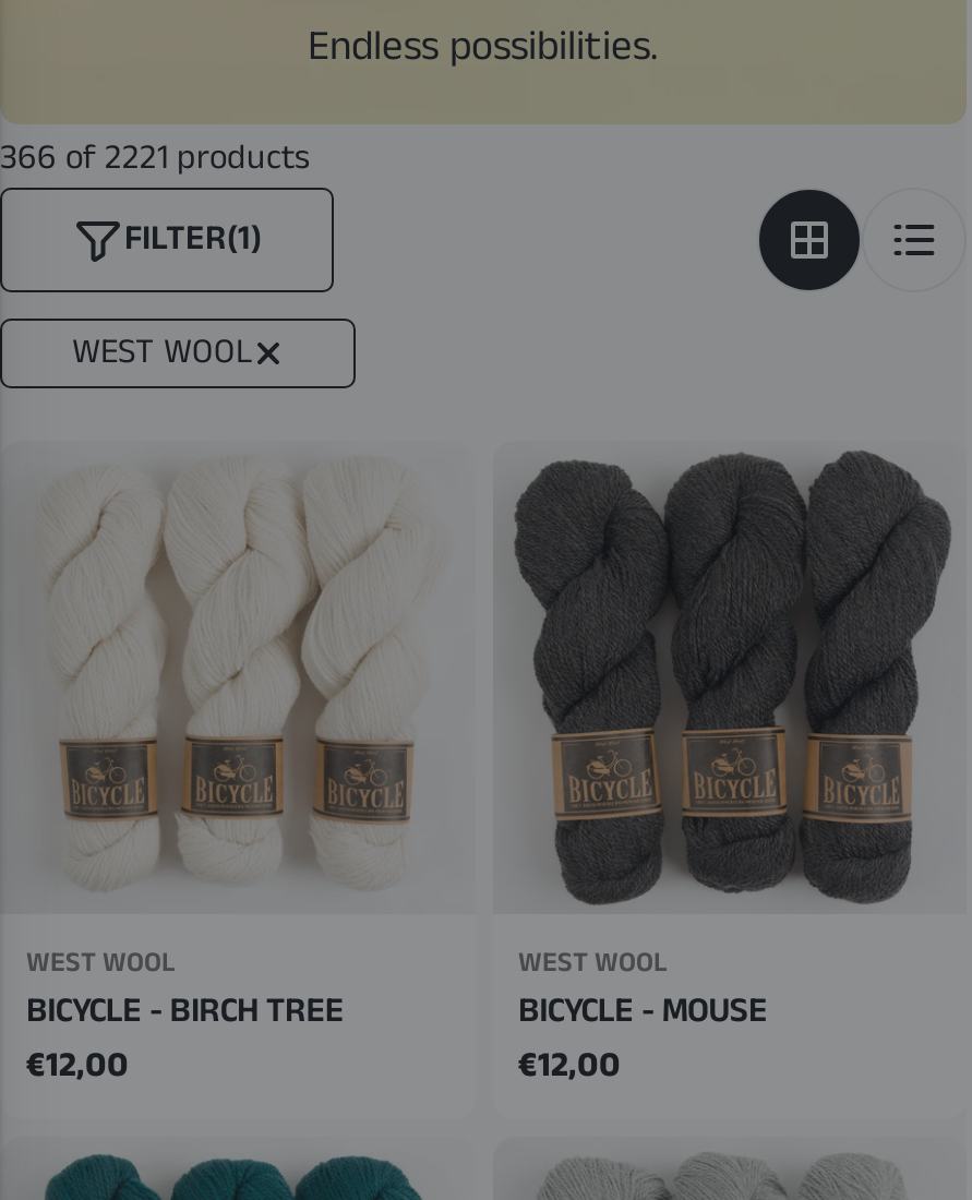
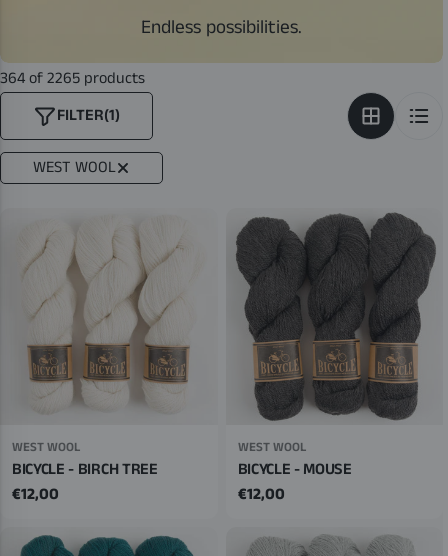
[0,133,310,183] 366 of 2221 products -> [0,67,145,90] 364 of 2265 products

